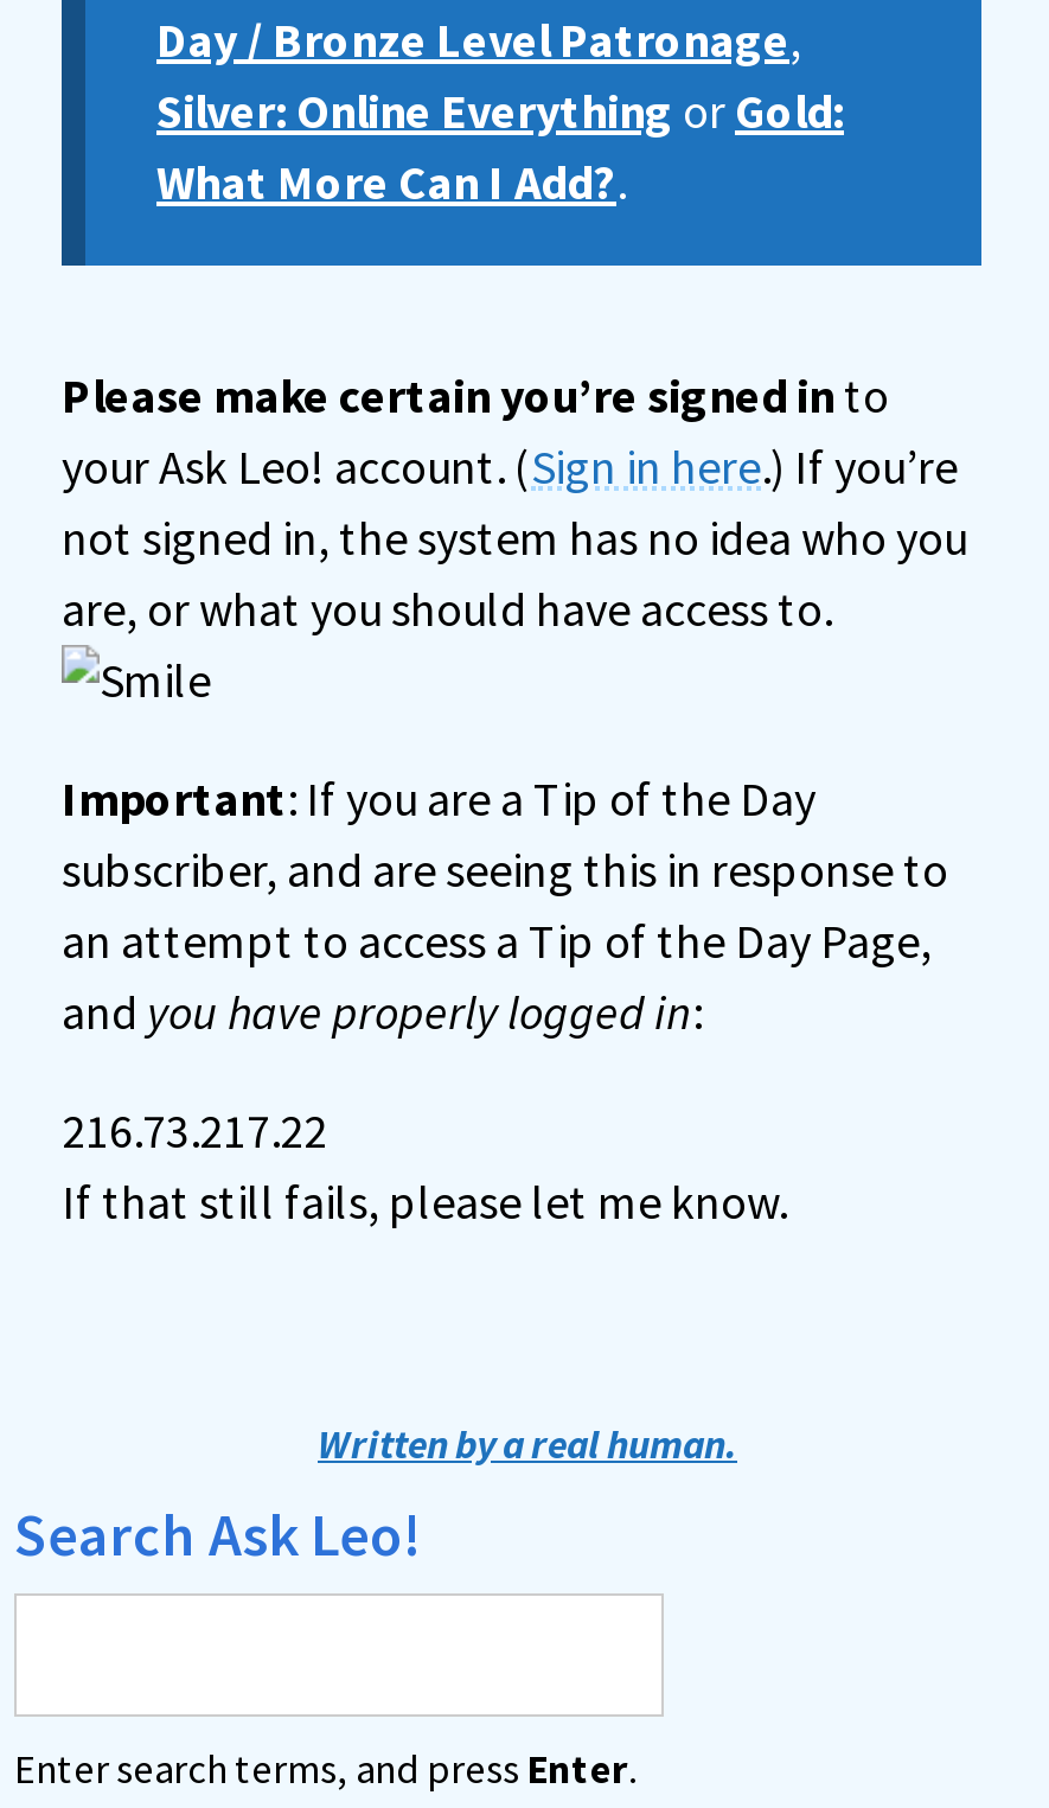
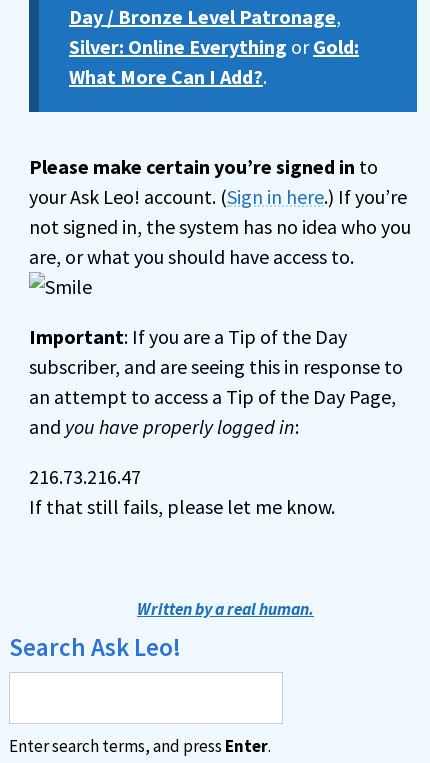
[62,1100,327,1159] 216.73.217.22 -> [29,464,141,489] 216.73.216.47

